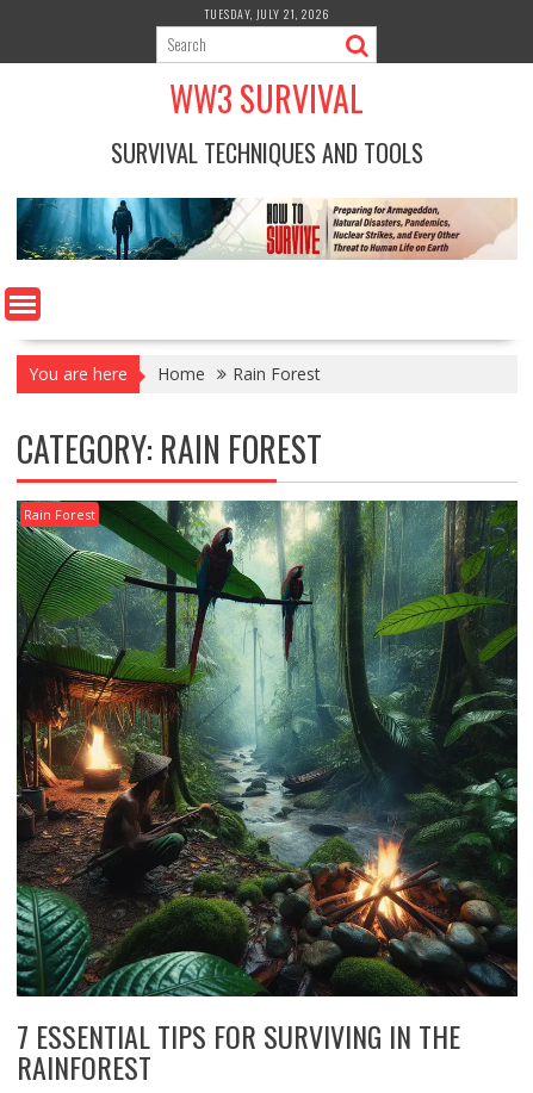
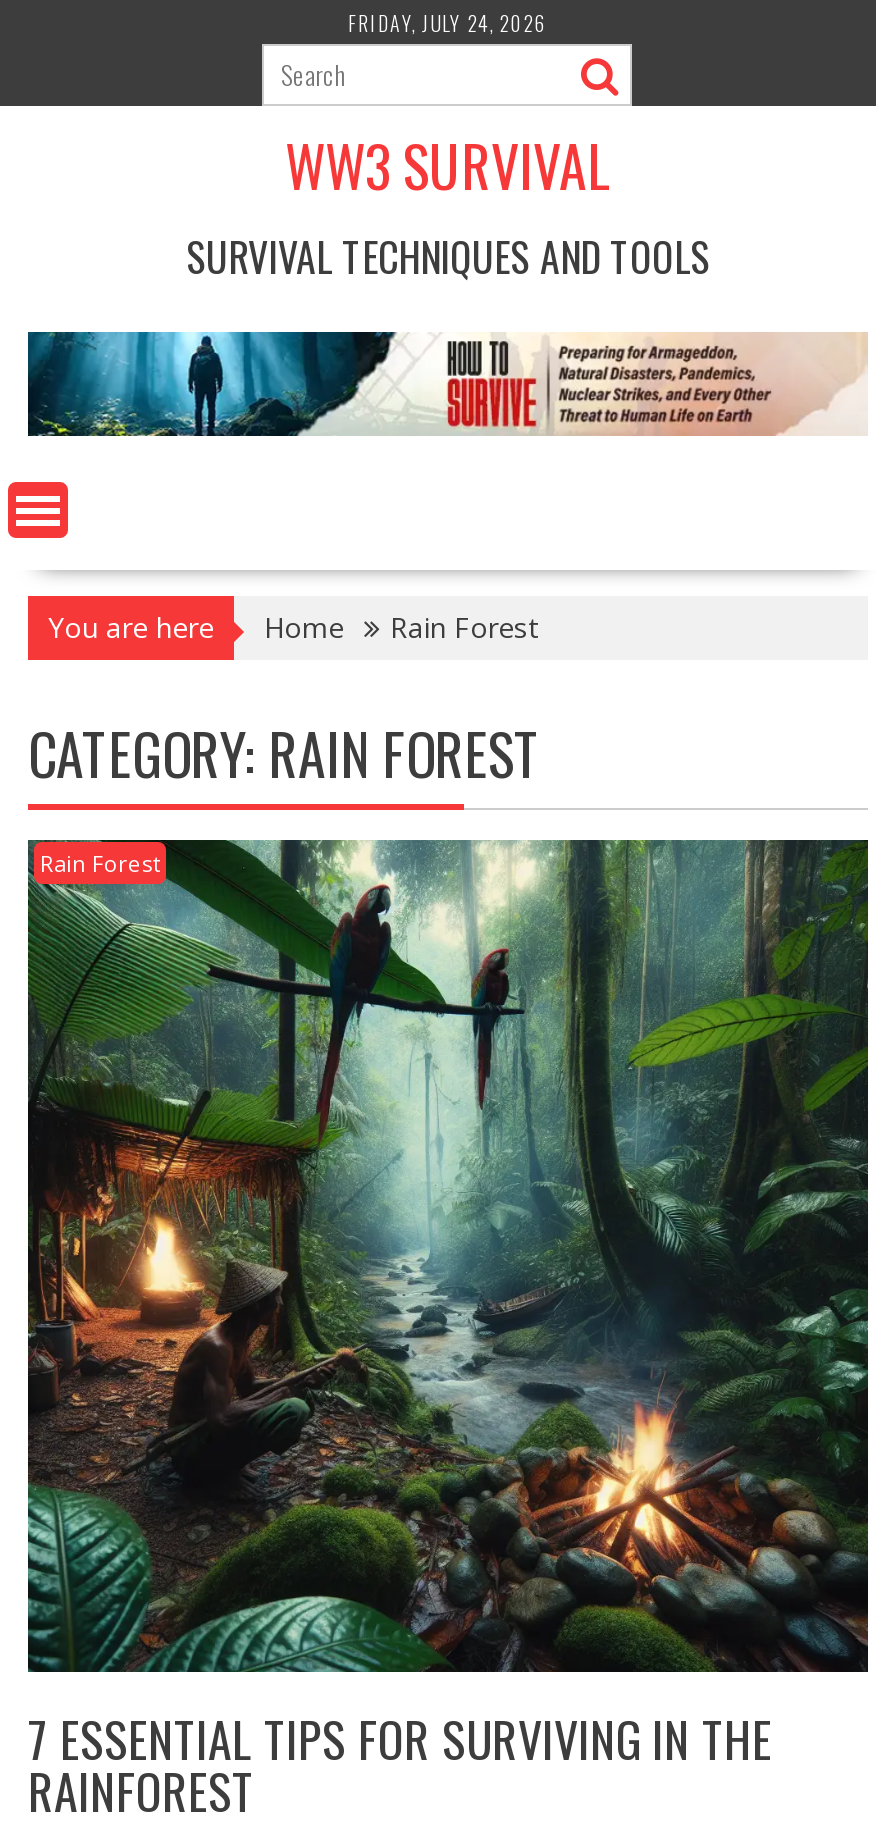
[204,5,330,23] TUESDAY, JULY 21, 2026 -> [348,8,548,38] FRIDAY, JULY 24, 2026

